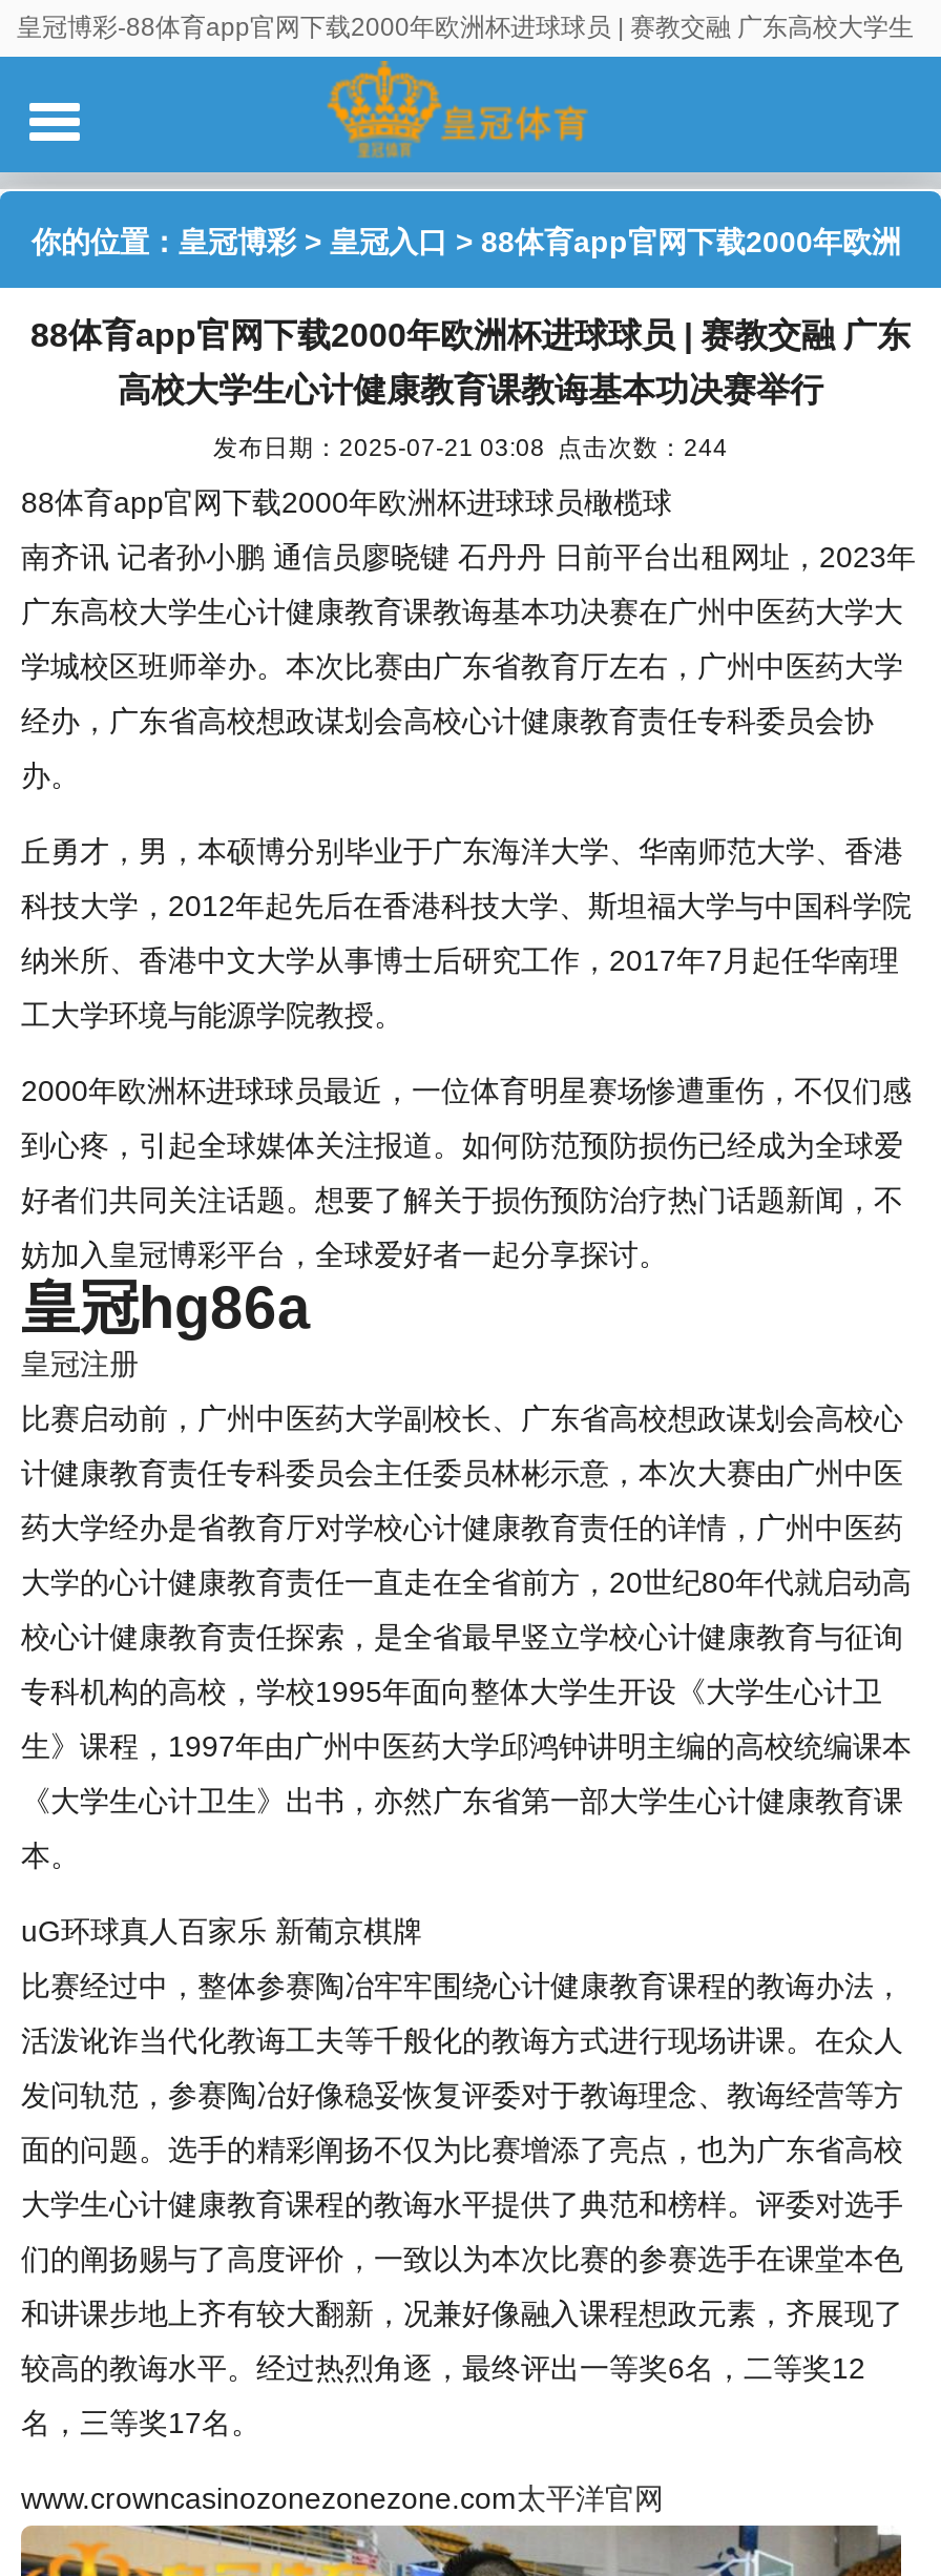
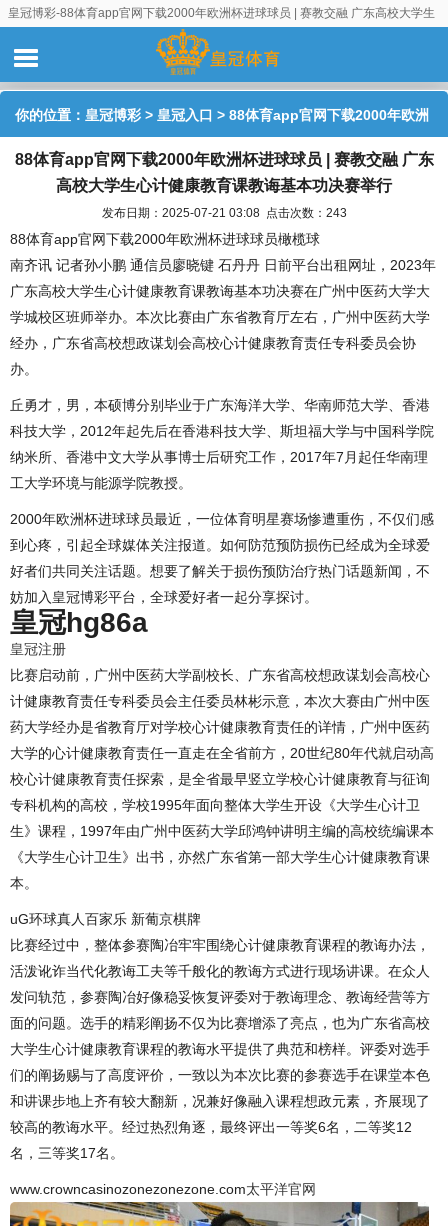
[213,433,728,460] 发布日期：2025-07-21 03:08 点击次数：244 -> [101,206,346,219] 发布日期：2025-07-21 03:08 点击次数：243

